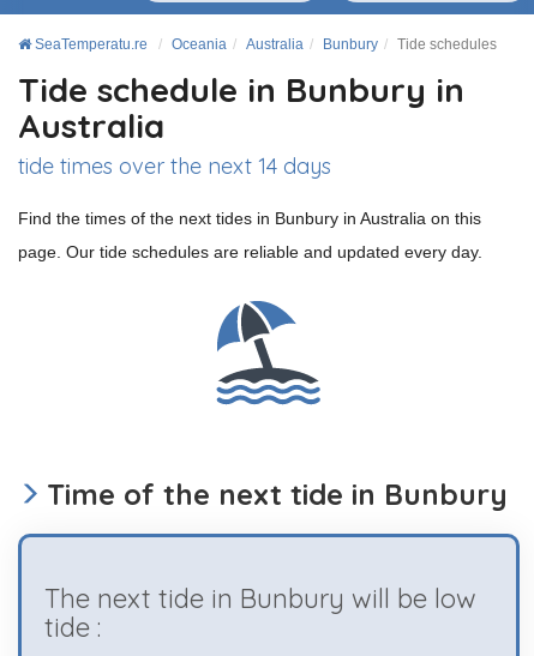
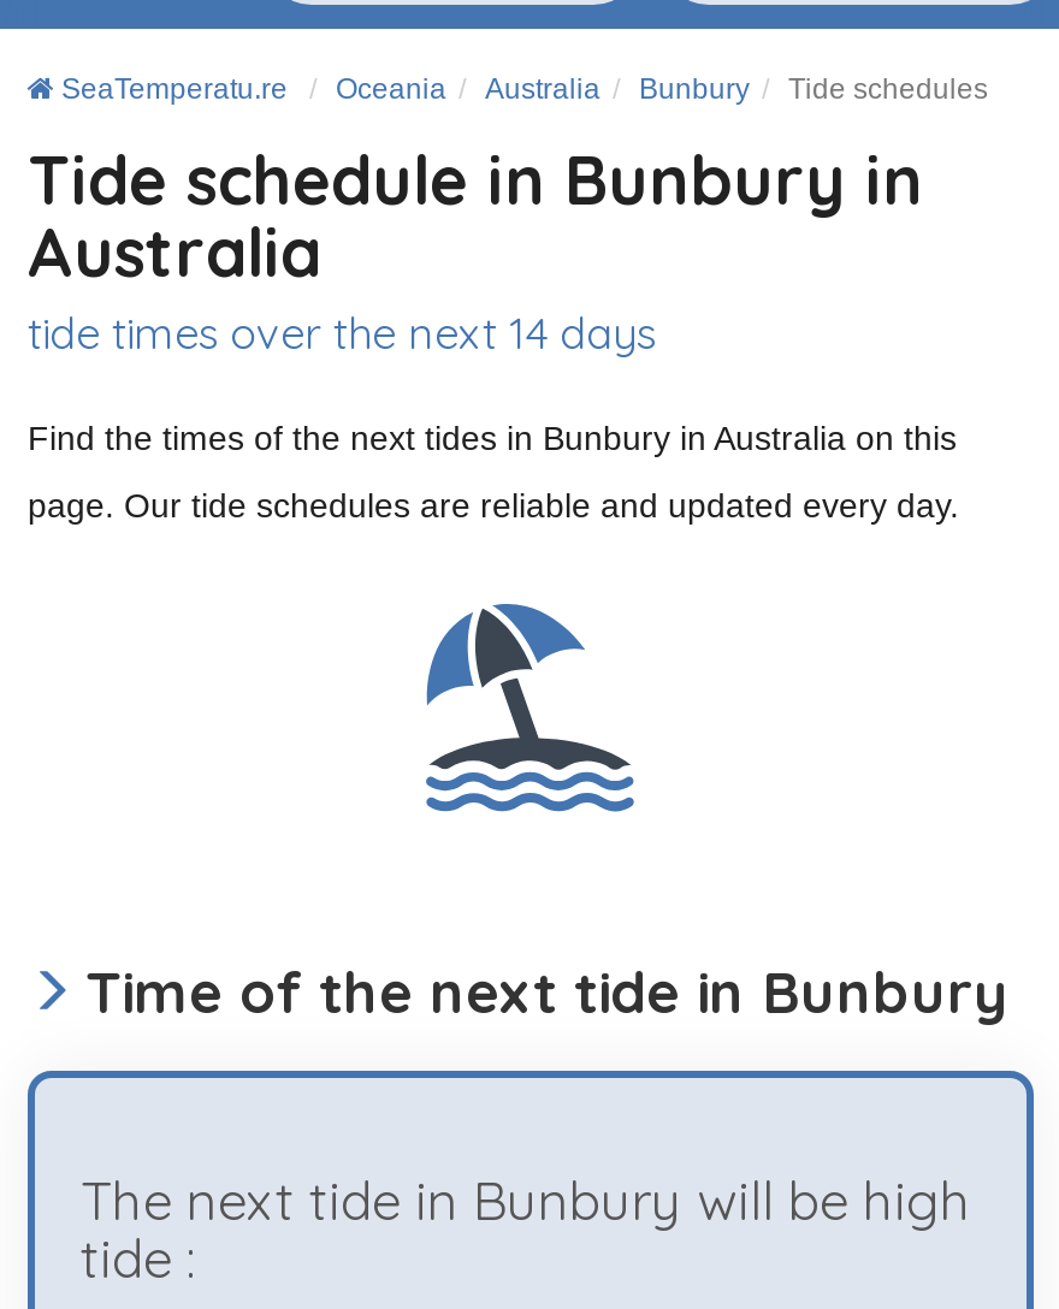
[44,582,476,615] The next tide in Bunbury will be low -> [81,1167,971,1234] The next tide in Bunbury will be high

